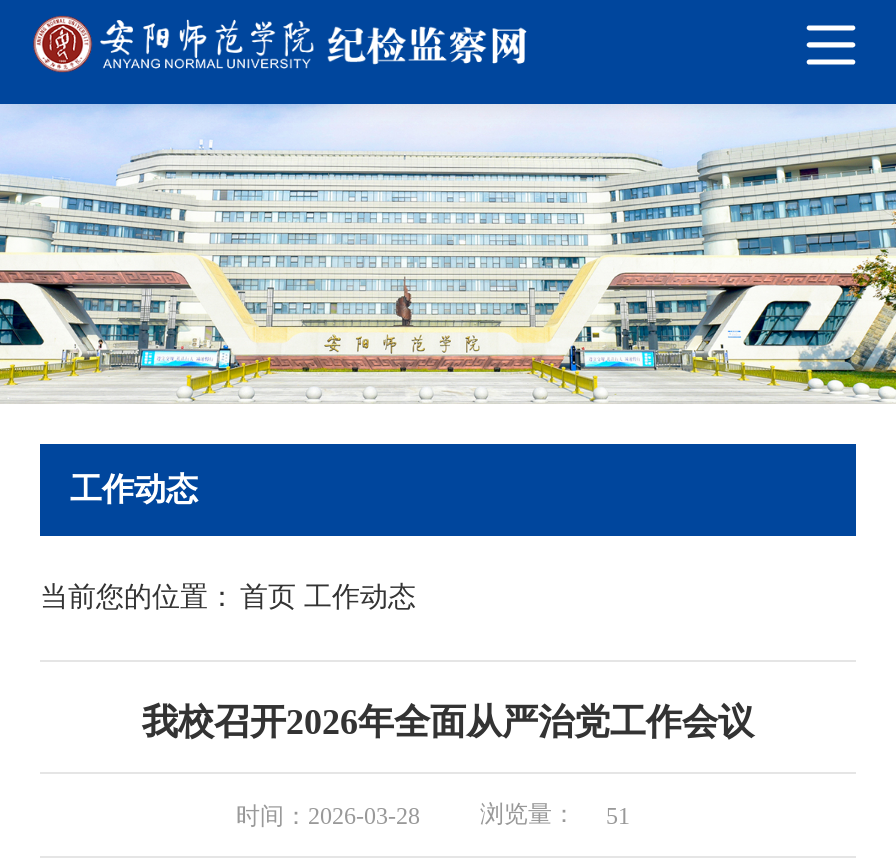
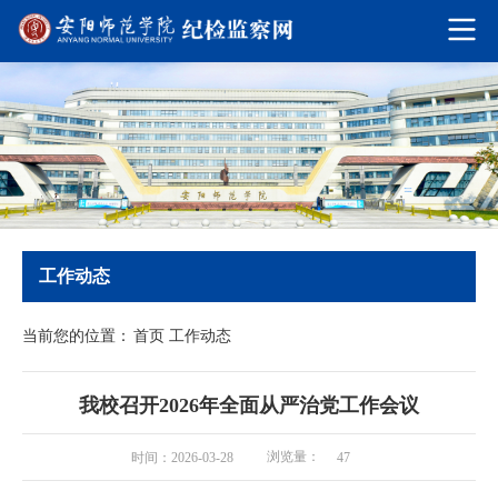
[480,800,630,830] 浏览量： 51 -> [267,449,350,466] 浏览量： 47

